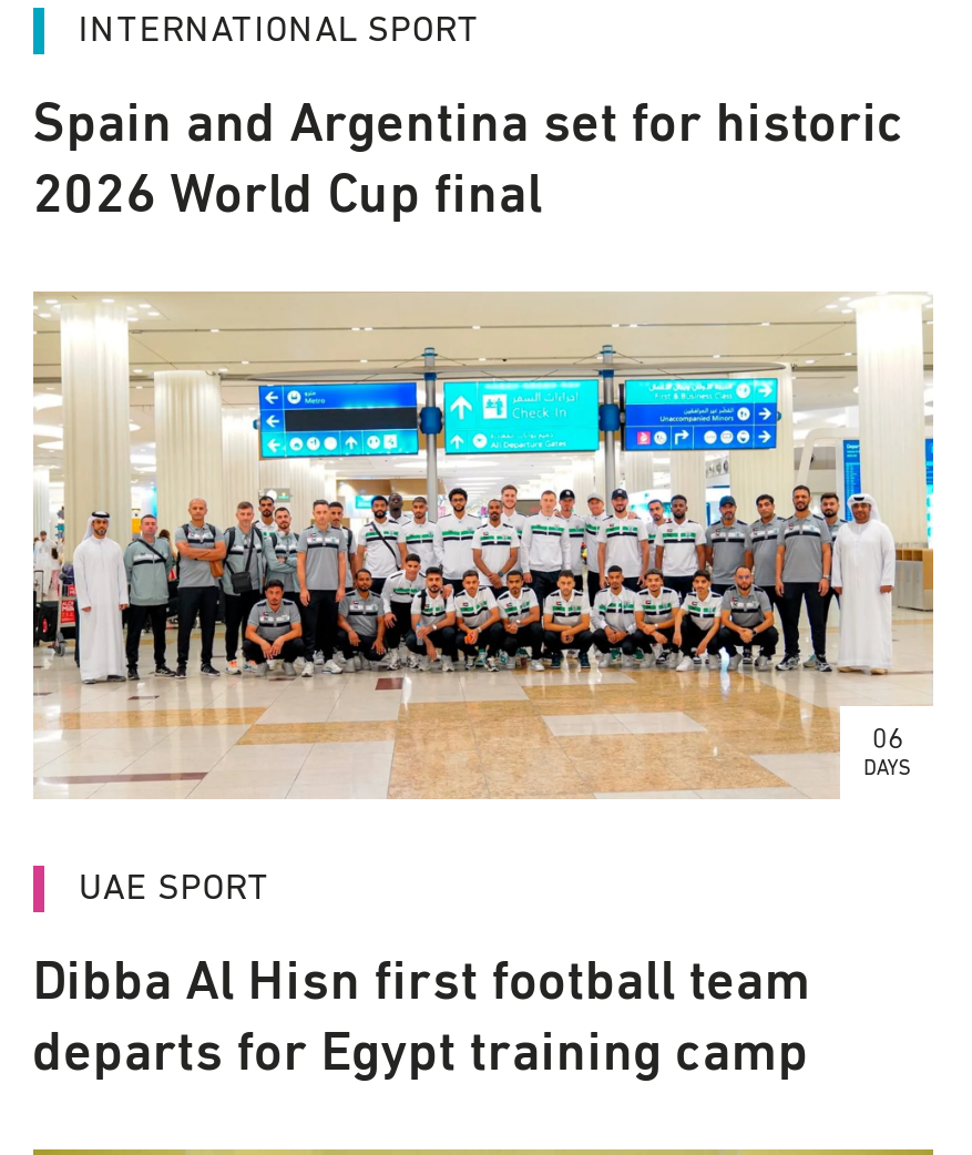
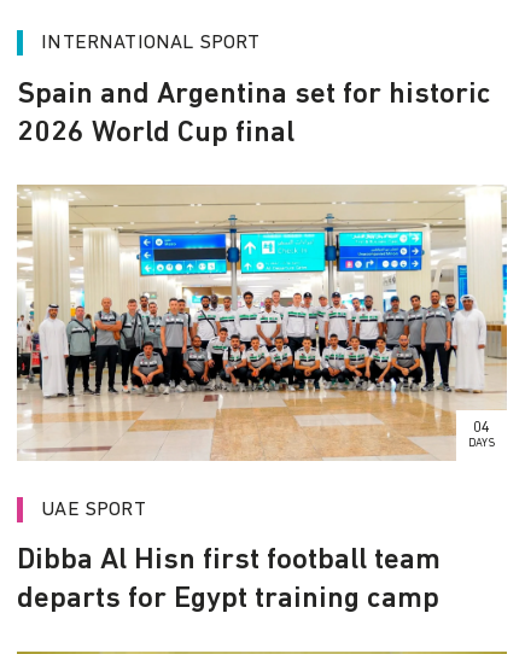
[872,725,903,754] 06 -> [473,420,490,436] 04

